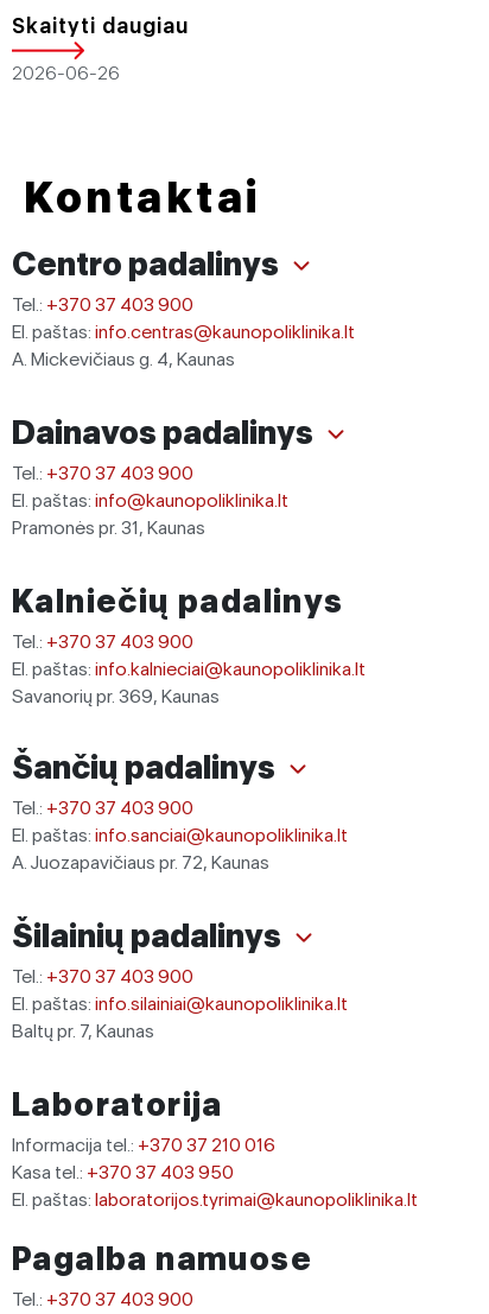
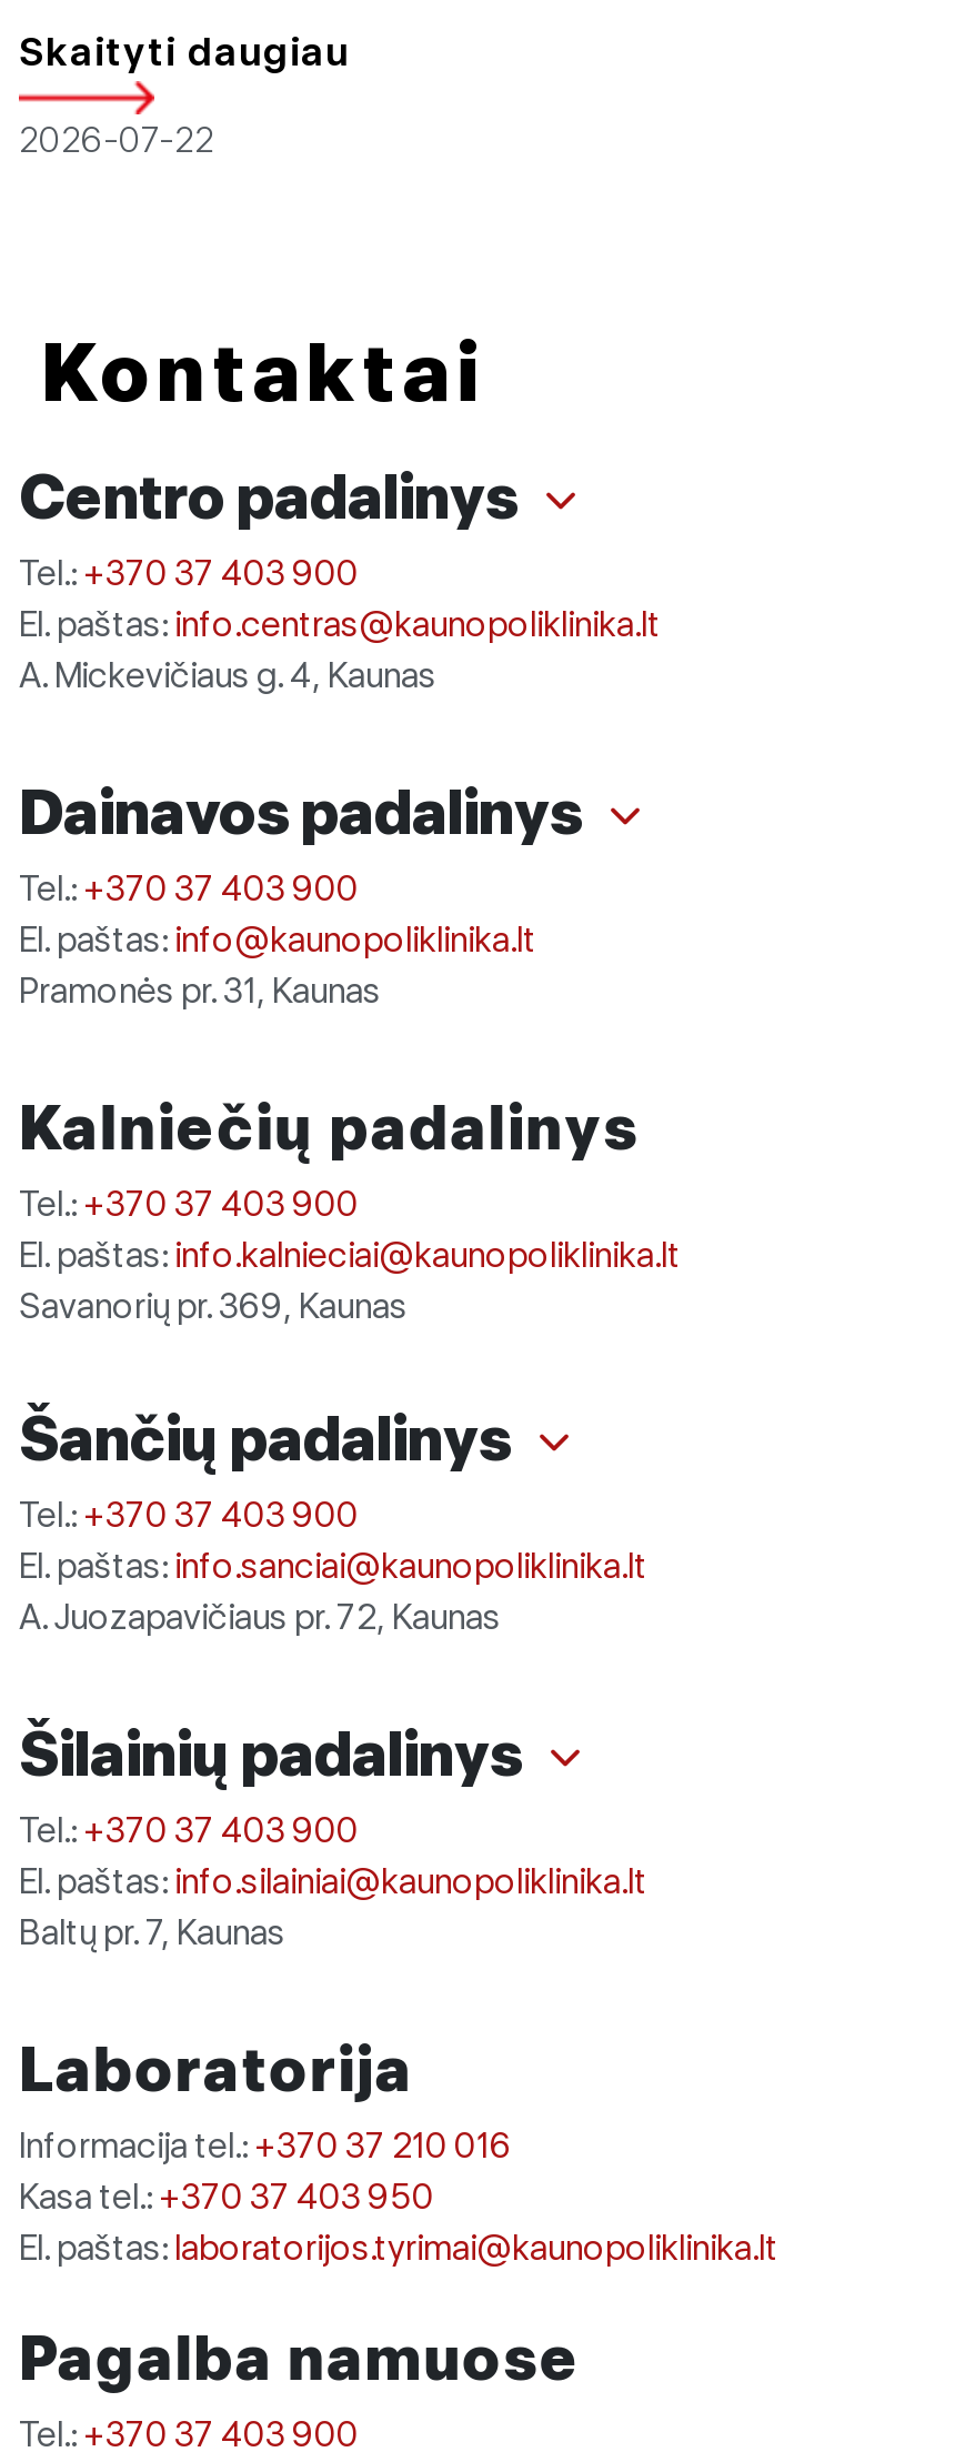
[12,61,120,84] 2026-06-26 -> [19,118,214,160] 2026-07-22

